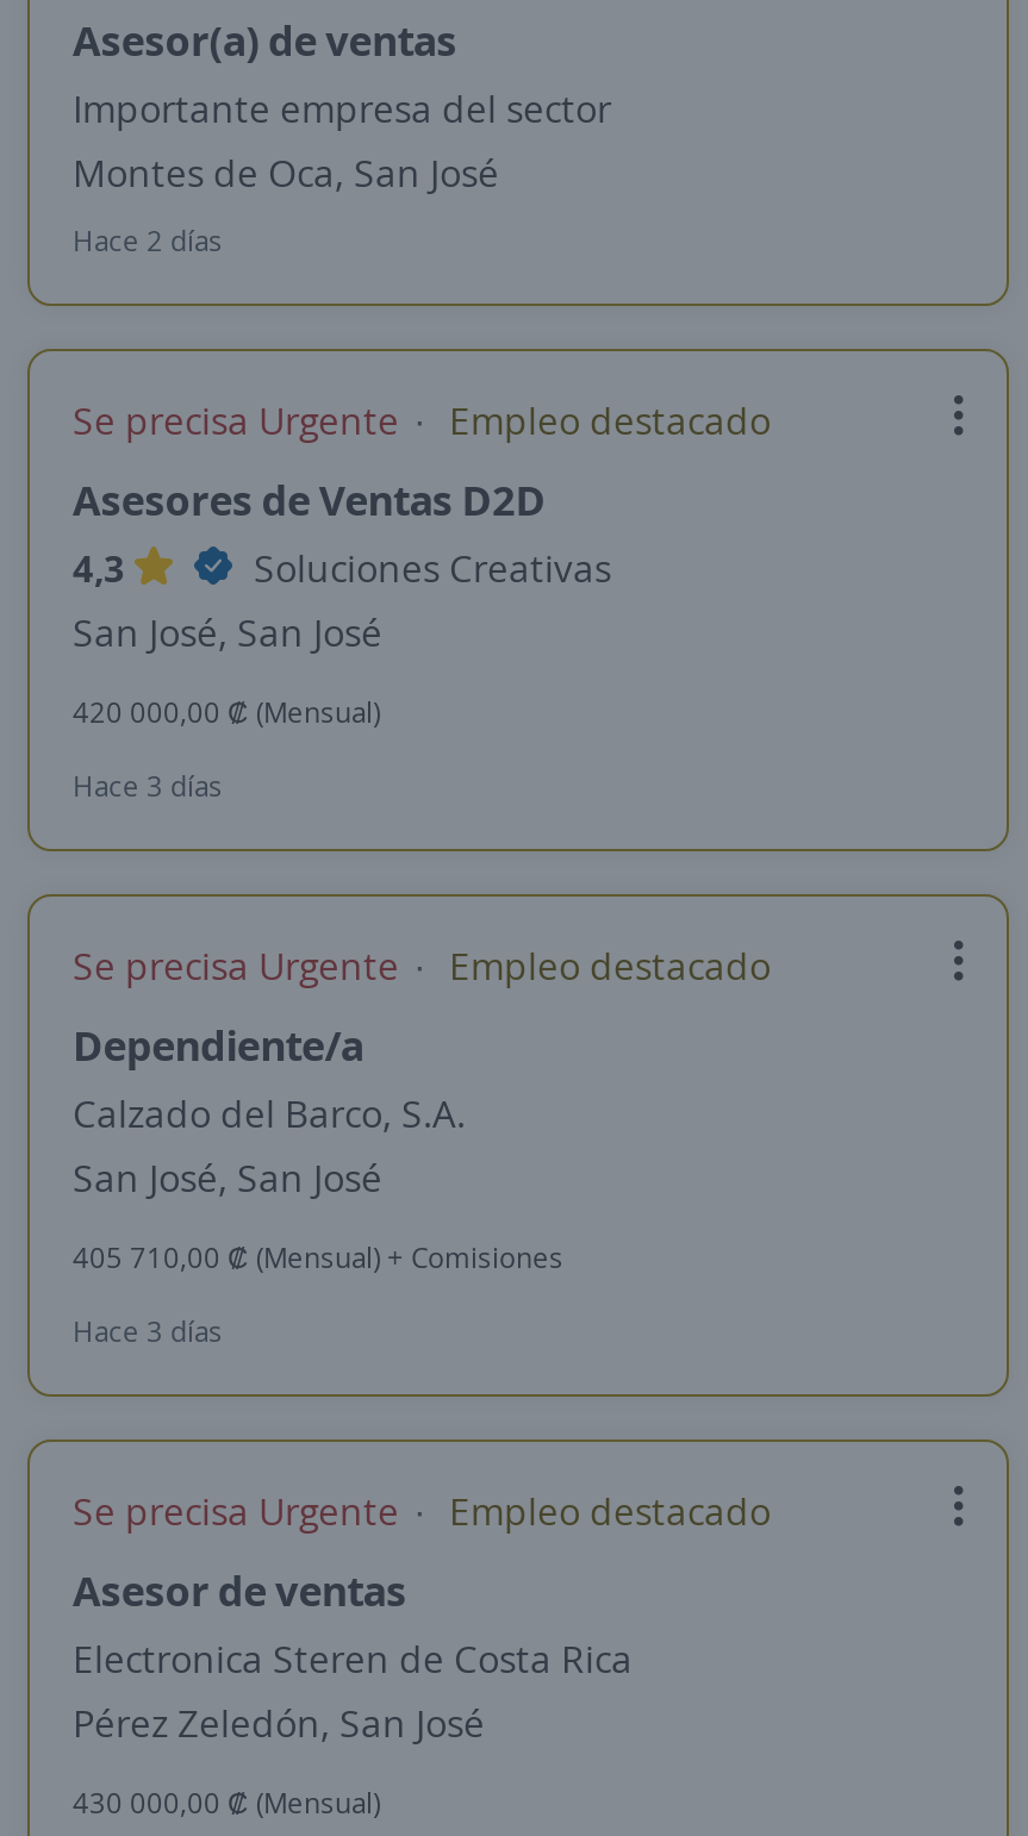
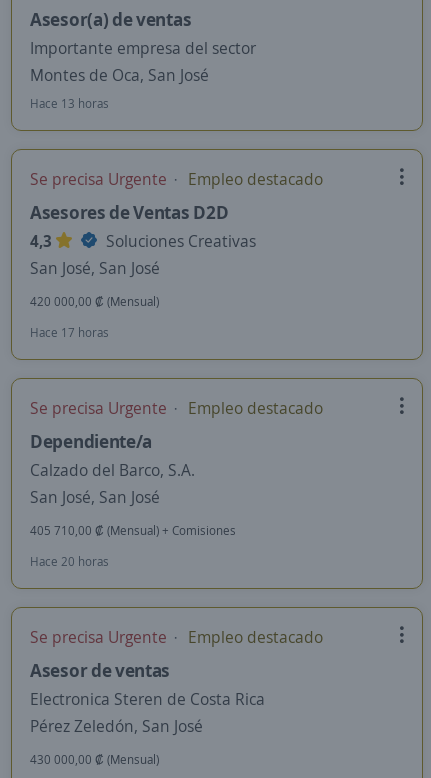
[73,220,223,261] Hace 2 días -> [30,95,109,112] Hace 13 horas
[73,766,223,806] Hace 3 días -> [30,324,109,341] Hace 17 horas
[73,1311,223,1351] Hace 3 días -> [30,553,109,570] Hace 20 horas

